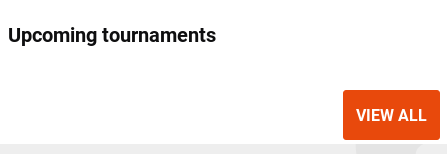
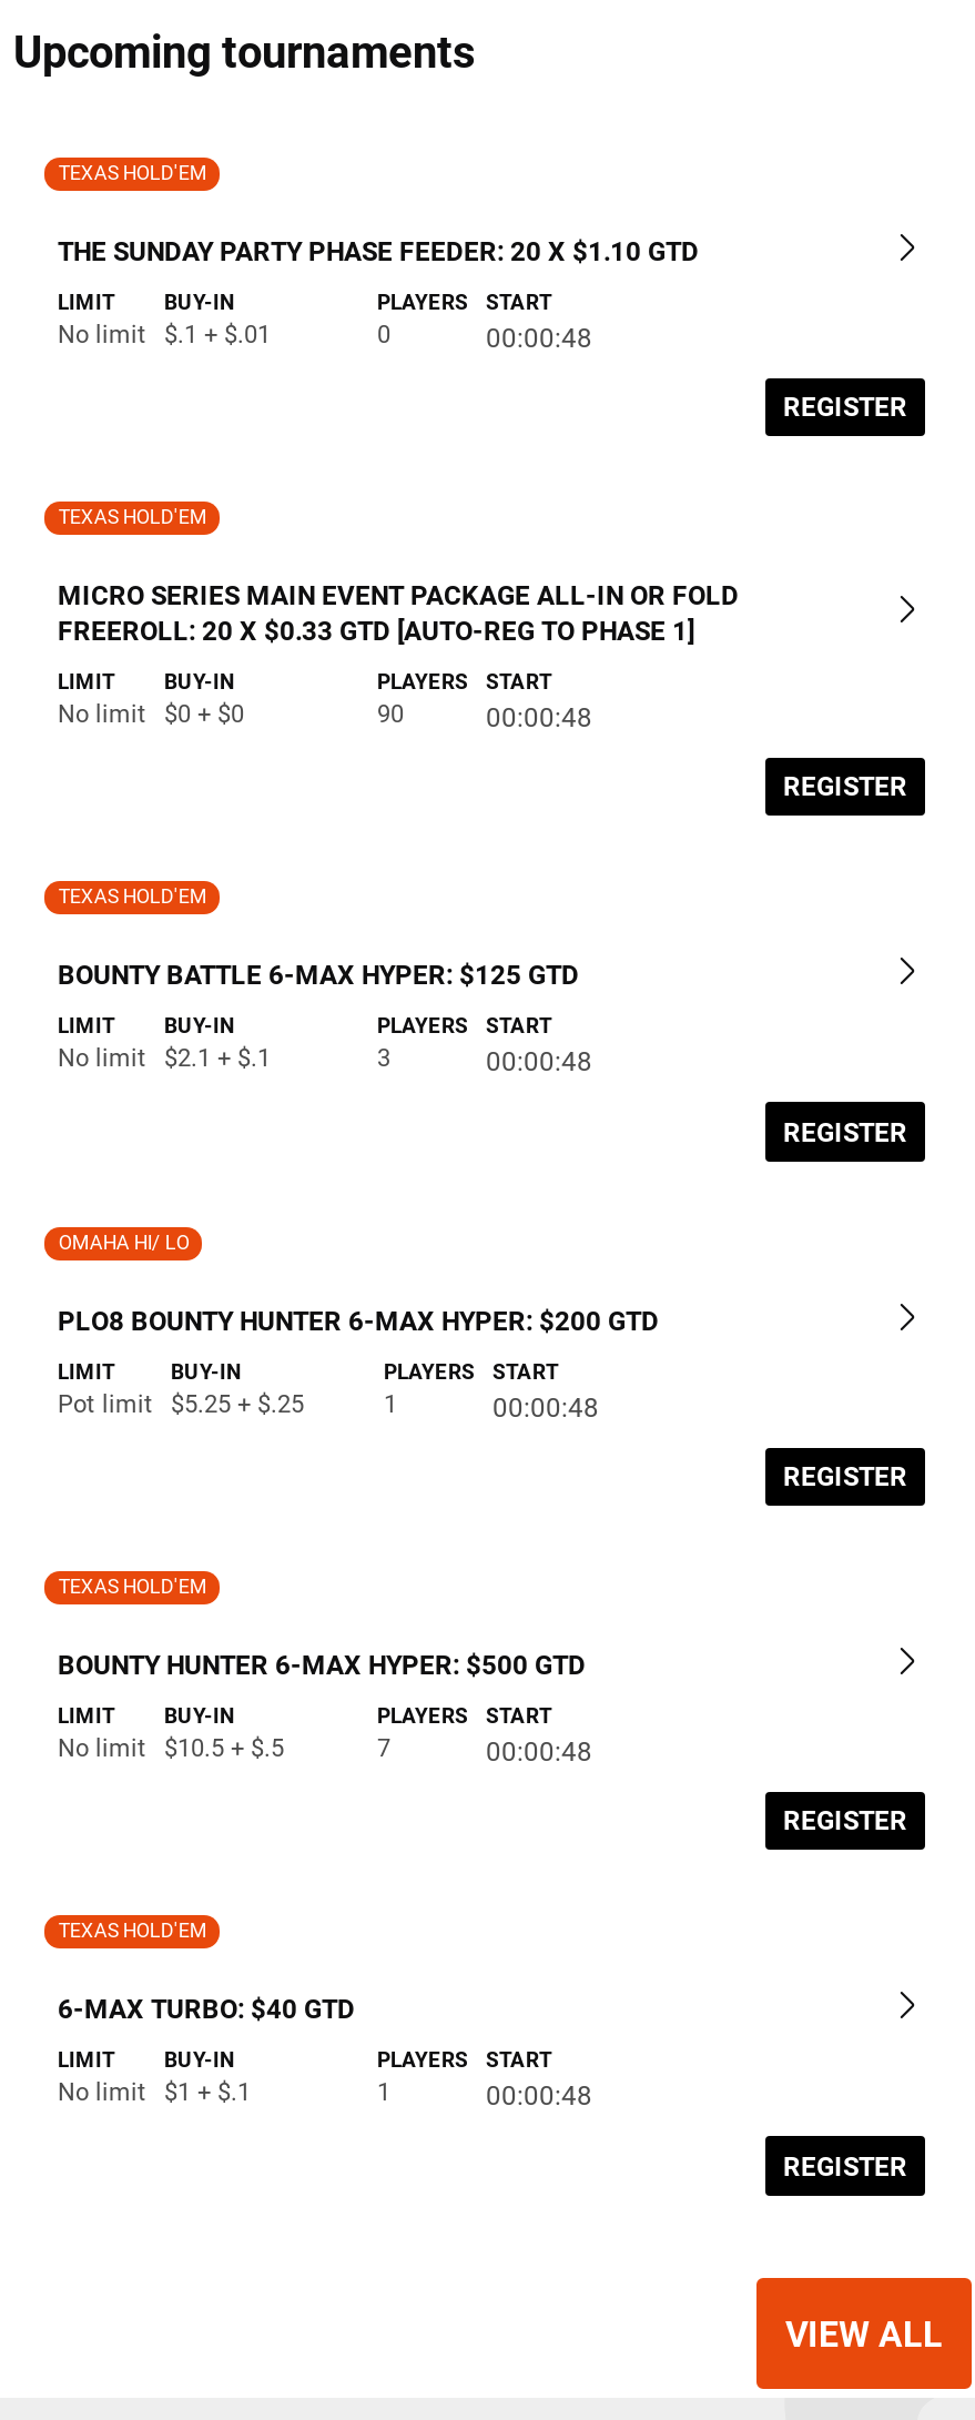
none -> [58,235,699,267] THE SUNDAY PARTY PHASE FEEDER: 20 X $1.10 GTD
none -> [58,289,146,349] LIMIT | No limit
none -> [58,580,739,647] MICRO SERIES MAIN EVENT PACKAGE ALL-IN OR FOLD | FREEROLL: 20 X $0.33 GTD [AUTO-REG TO PHASE 1]
none -> [58,669,146,729] LIMIT | No limit
none -> [58,960,579,992] BOUNTY BATTLE 6-MAX HYPER: $125 GTD
none -> [58,1014,146,1074] LIMIT | No limit
none -> [58,1305,659,1336] PLO8 BOUNTY HUNTER 6-MAX HYPER: $200 GTD
none -> [58,1359,153,1418] LIMIT | Pot limit
none -> [58,1650,586,1681] BOUNTY HUNTER 6-MAX HYPER: $500 GTD
none -> [58,1703,146,1763] LIMIT | No limit
none -> [58,1995,355,2026] 6-MAX TURBO: $40 GTD
none -> [58,2048,146,2108] LIMIT | No limit
none -> [59,161,207,183] TEXAS HOLD'EM
none -> [59,506,207,528] TEXAS HOLD'EM
none -> [59,886,207,908] TEXAS HOLD'EM
none -> [59,1231,189,1253] OMAHA HI/ LO
none -> [59,1576,207,1598] TEXAS HOLD'EM
none -> [59,1920,207,1943] TEXAS HOLD'EM
none -> [164,289,271,349] BUY-IN | $.1 + $.01
none -> [164,669,244,729] BUY-IN | $0 + $0
none -> [164,1014,271,1074] BUY-IN | $2.1 + $.1
none -> [164,1703,284,1763] BUY-IN | $10.5 + $.5
none -> [164,2048,251,2108] BUY-IN | $1 + $.1
none -> [171,1359,304,1418] BUY-IN | $5.25 + $.25
none -> [377,289,468,349] PLAYERS | 0
none -> [377,669,468,729] PLAYERS | 90
none -> [377,1014,468,1074] PLAYERS | 3
none -> [377,1703,468,1763] PLAYERS | 7
none -> [377,2048,468,2108] PLAYERS | 1
none -> [384,1359,475,1418] PLAYERS | 1
none -> [486,289,907,422] START | 00:00:48 | REGISTER
none -> [486,669,907,802] START | 00:00:48 | REGISTER
none -> [486,1014,907,1147] START | 00:00:48 | REGISTER
none -> [486,1703,907,1837] START | 00:00:48 | REGISTER
none -> [486,2048,907,2182] START | 00:00:48 | REGISTER
none -> [492,1359,907,1492] START | 00:00:48 | REGISTER

